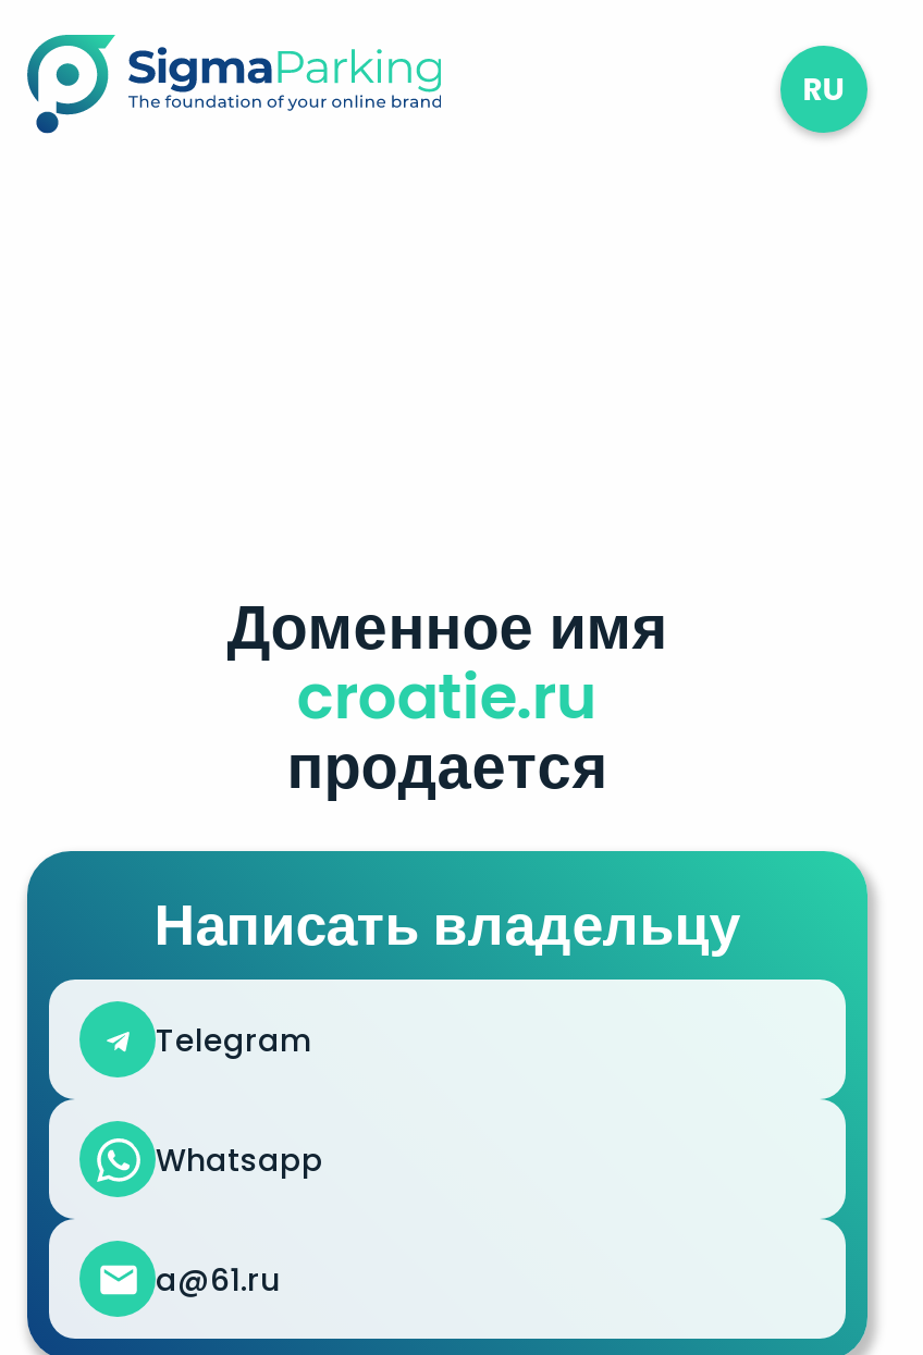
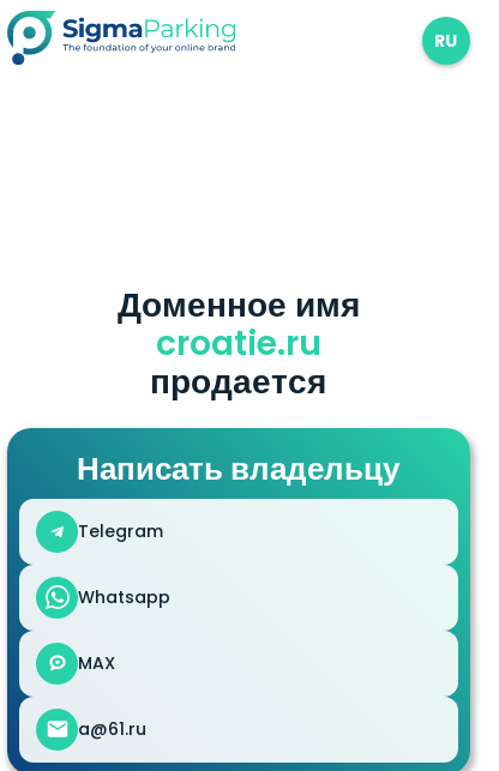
moved [154,584,740,1181] -> [77,280,400,609]: Доменное имя | croatie.ru | продается | Написать владельцу | Telegram | Whatsapp
none -> [78,651,115,675] MAX

